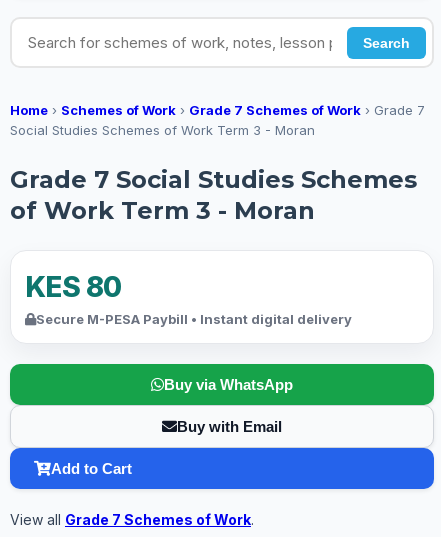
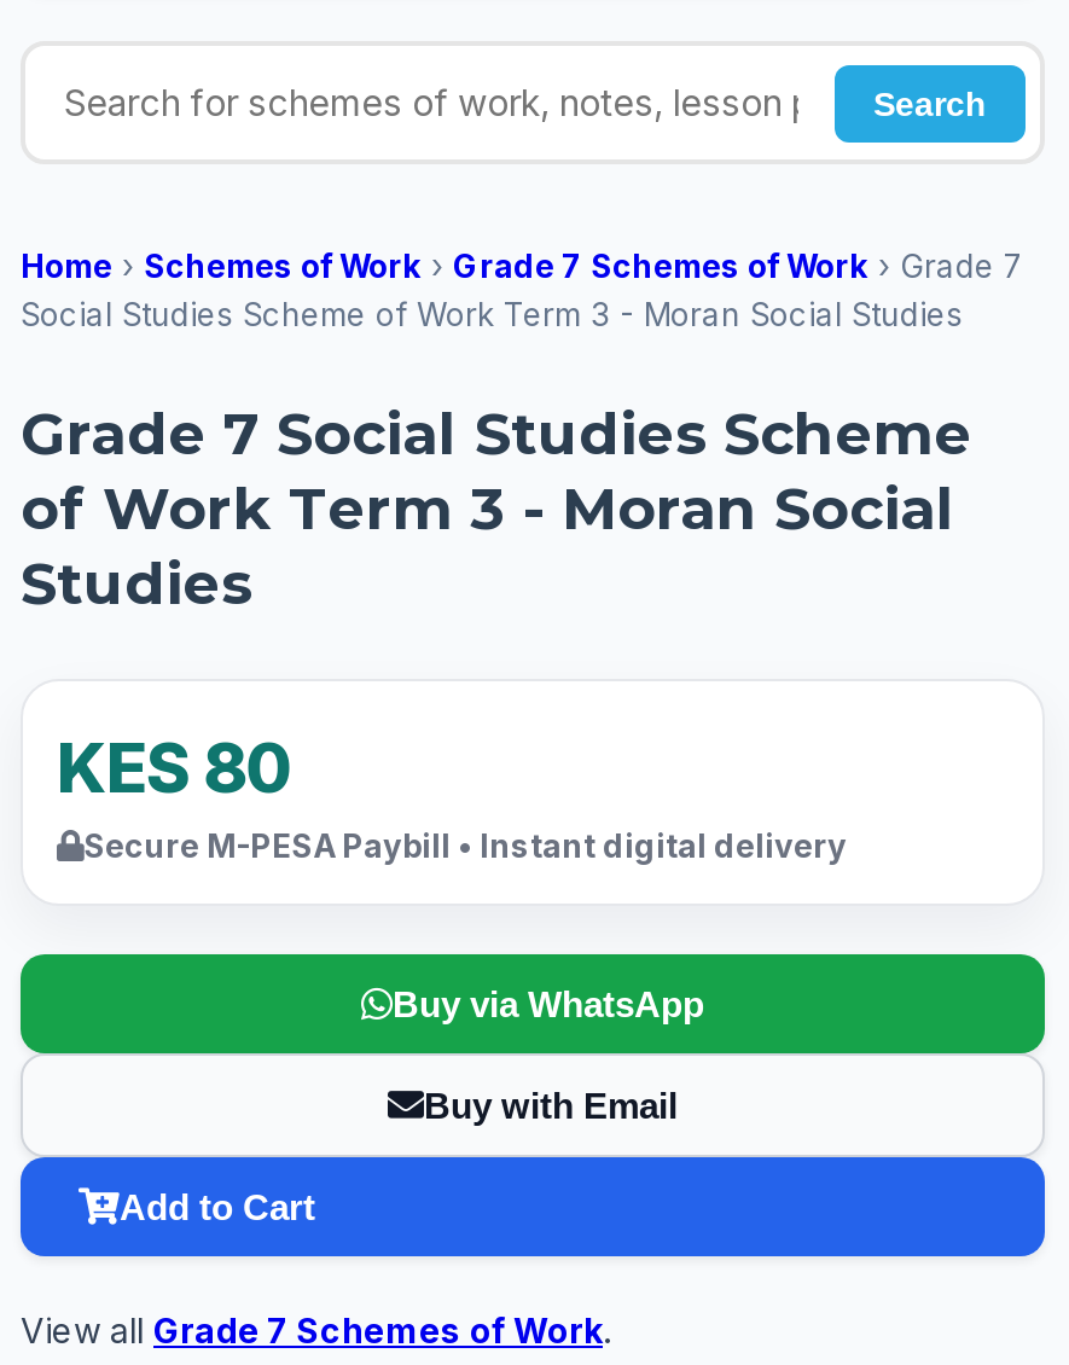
[10,122,315,138] Social Studies Schemes of Work Term 3 - Moran -> [21,295,963,333] Social Studies Scheme of Work Term 3 - Moran Social Studies
[10,165,417,225] Grade 7 Social Studies Schemes | of Work Term 3 - Moran -> [21,399,972,618] Grade 7 Social Studies Scheme | of Work Term 3 - Moran Social | Studies

